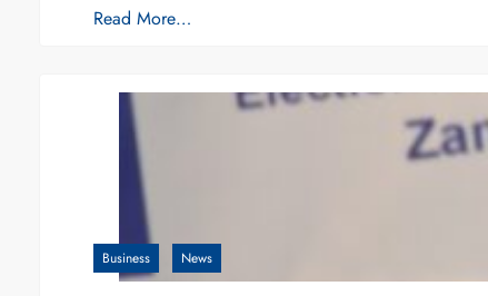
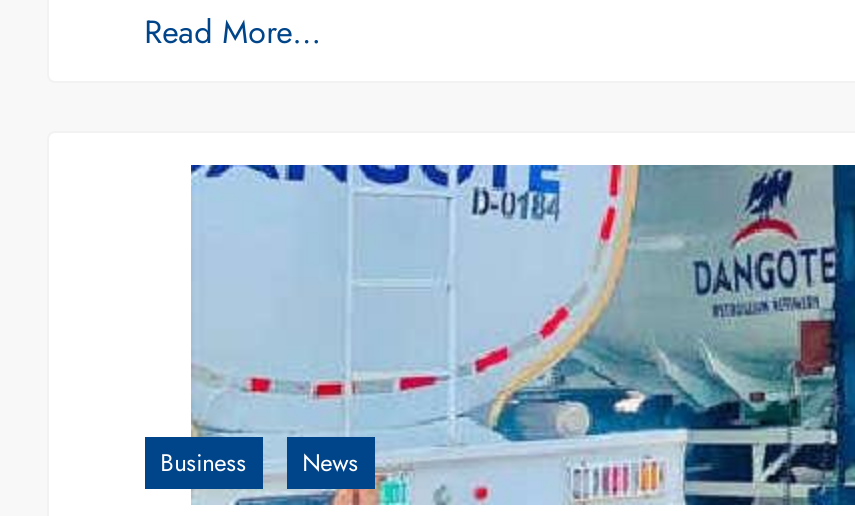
[119,91,485,282] [image] -> [191,163,849,507] [image]

